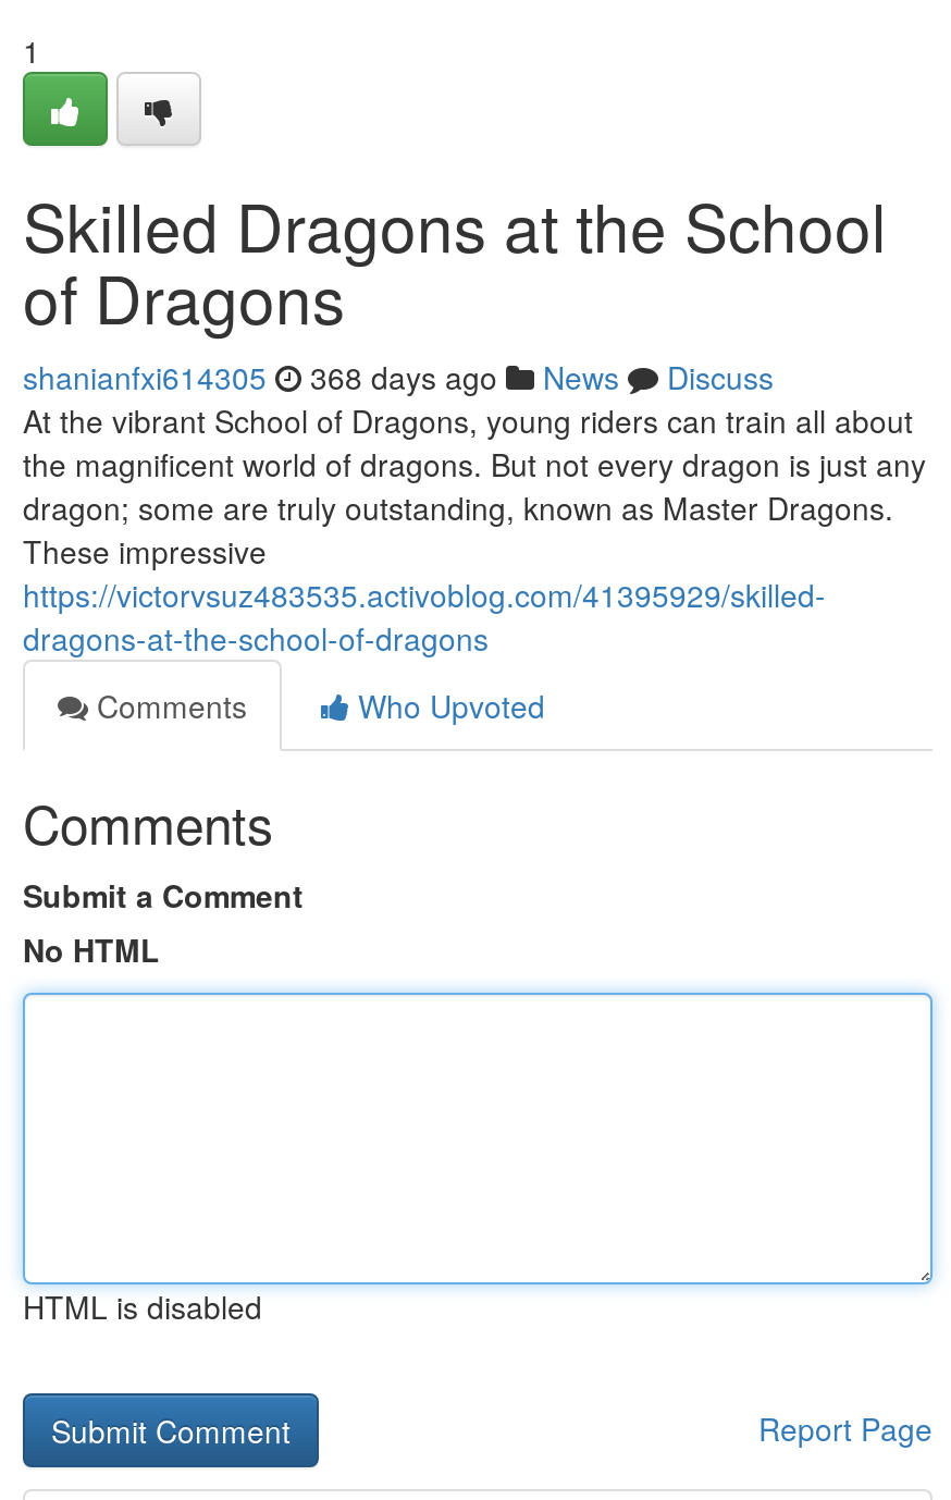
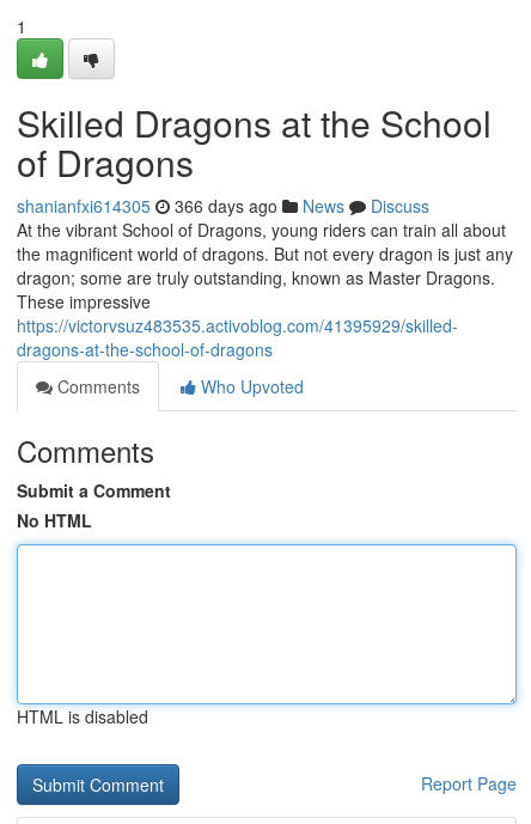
[23,355,774,398] shanianfxi614305 368 days ago News Discuss -> [17,194,429,218] shanianfxi614305 366 days ago News Discuss

